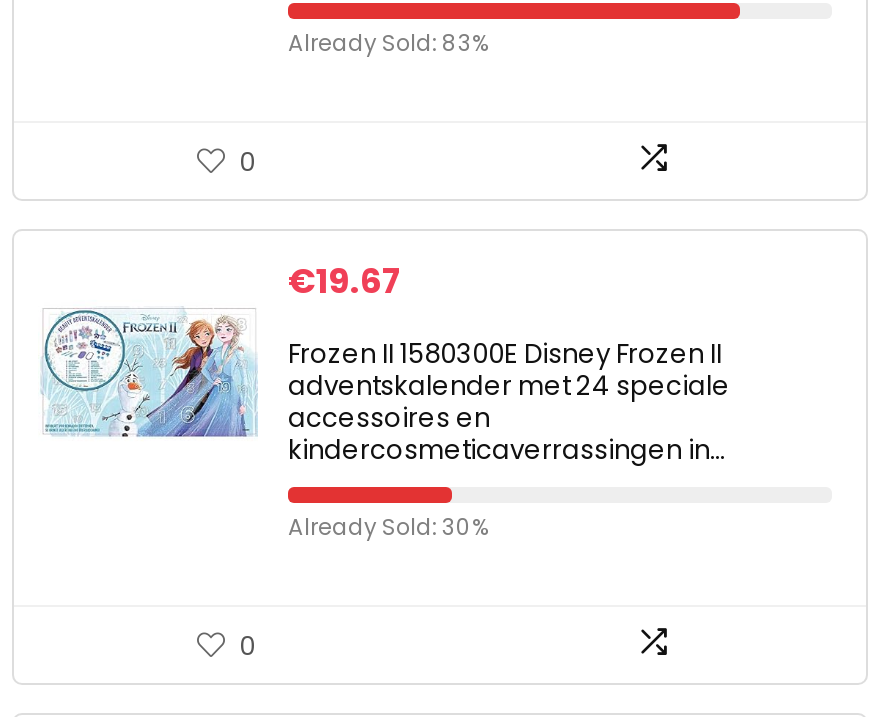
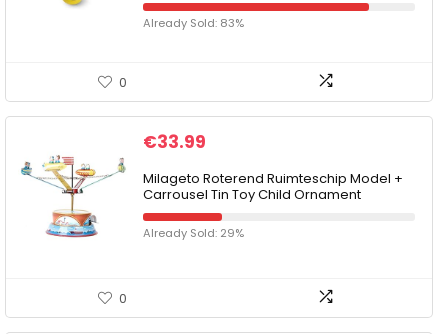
[288,257,402,305] €19.67 -> [143,130,206,154] €33.99
[40,307,730,471] [image] | Frozen II 1580300E Disney Frozen II | adventskalender met 24 speciale | accessoires en | kindercosmeticaverrassingen in… -> [22,155,403,238] [image] | Milageto Roterend Ruimteschip Model + | Carrousel Tin Toy Child Ornament
[288,511,490,543] Already Sold: 30% -> [143,225,244,241] Already Sold: 29%

